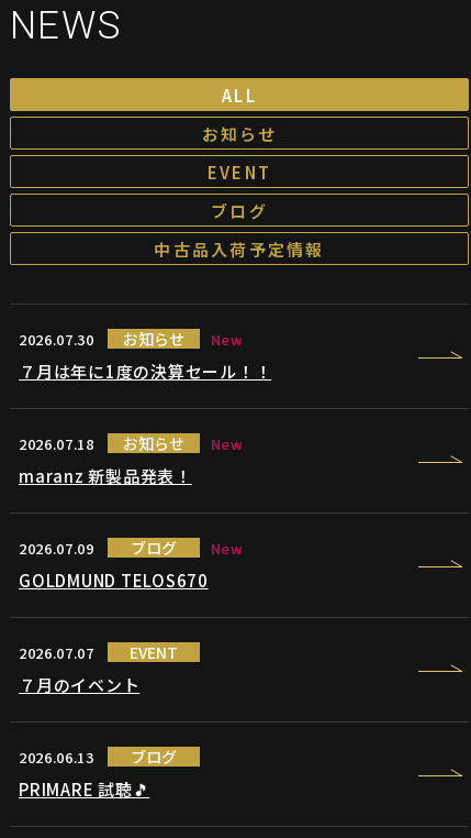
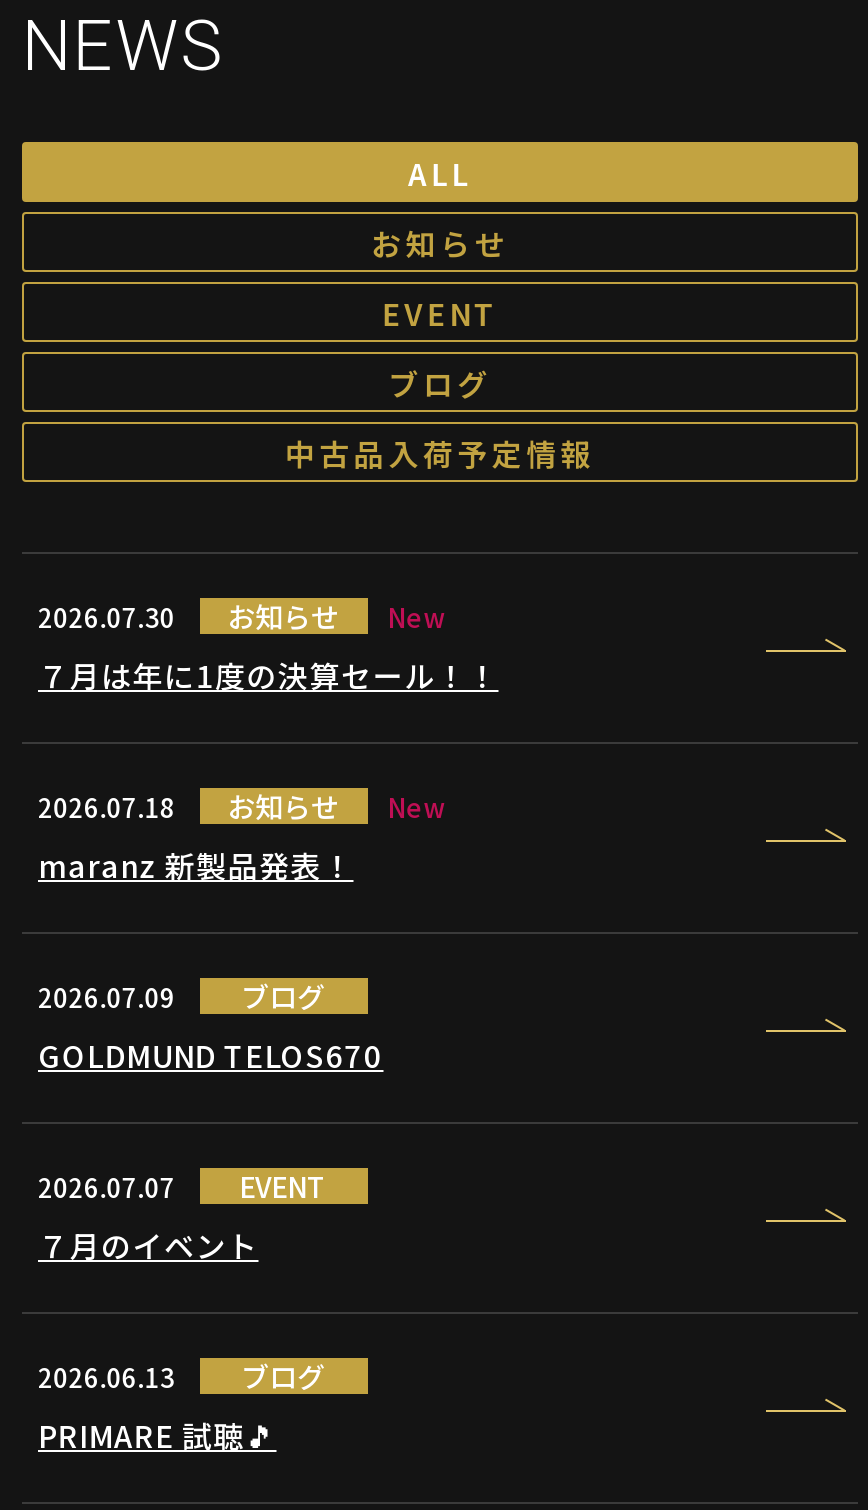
[210,538,243,559] New -> none

